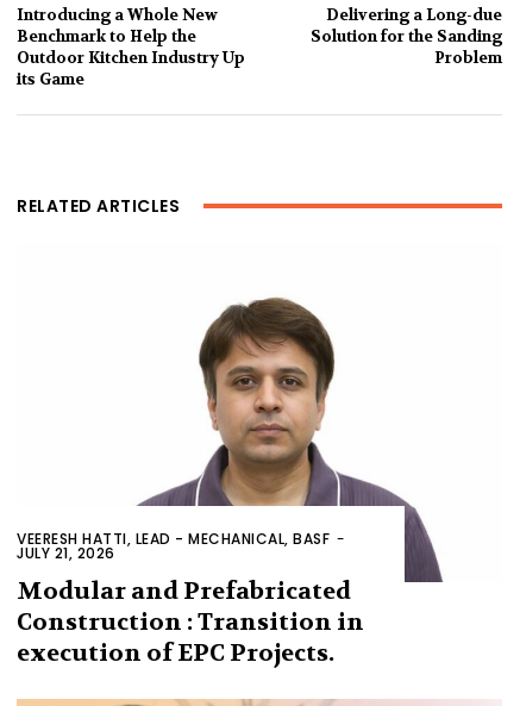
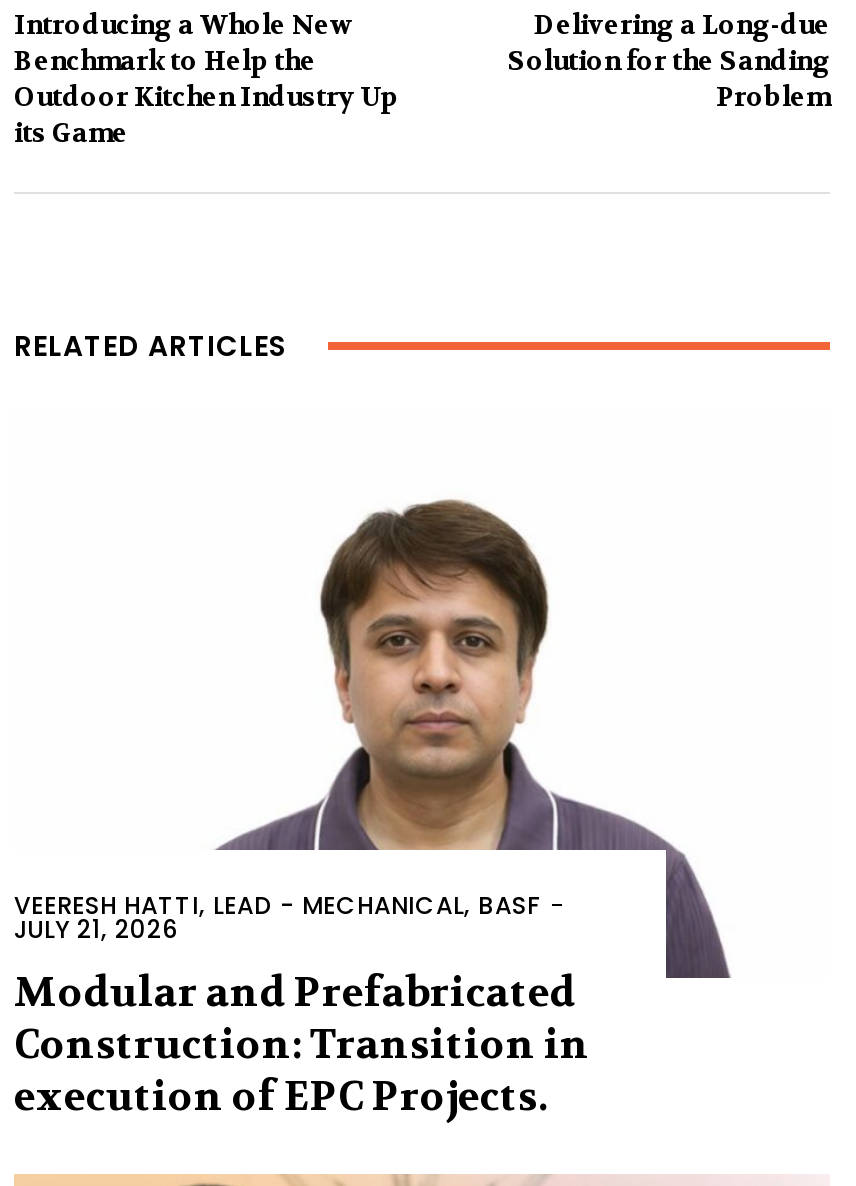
[17,608,364,637] Construction : Transition in -> [14,1021,590,1071] Construction: Transition in

